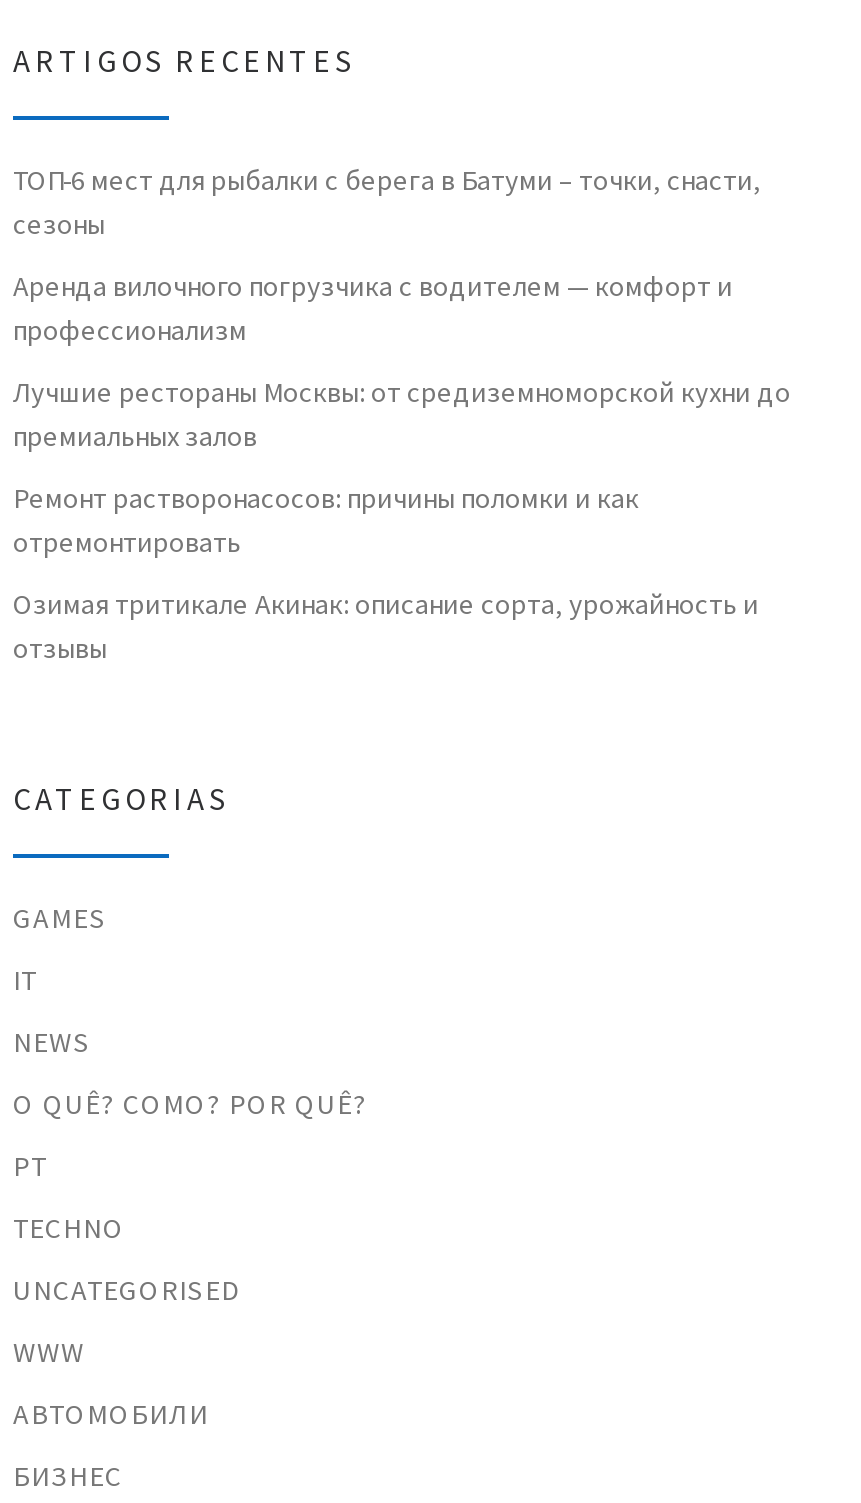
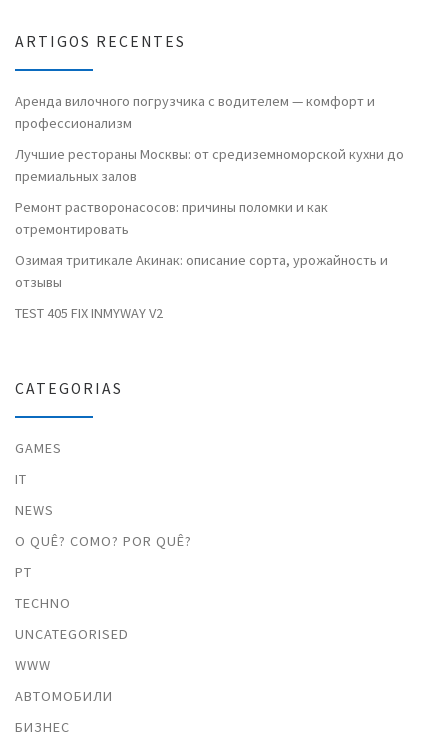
[13,163,761,243] ТОП-6 мест для рыбалки с берега в Батуми – точки, снасти, | сезоны -> none
moved [13,269,791,622] -> [15,92,404,269]: Аренда вилочного погрузчика с водителем — комфорт и | профессионализм | Лучшие рестораны Москвы: от средиземноморской кухни до | премиальных залов | Ремонт растворонасосов: причины поломки и как | отремонтировать | Озимая тритикале Акинак: описание сорта, урожайность и
none -> [15,304,163,322] TEST 405 FIX INMYWAY V2

